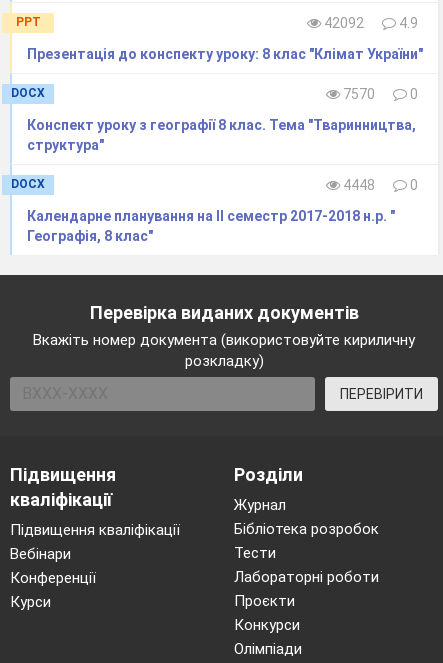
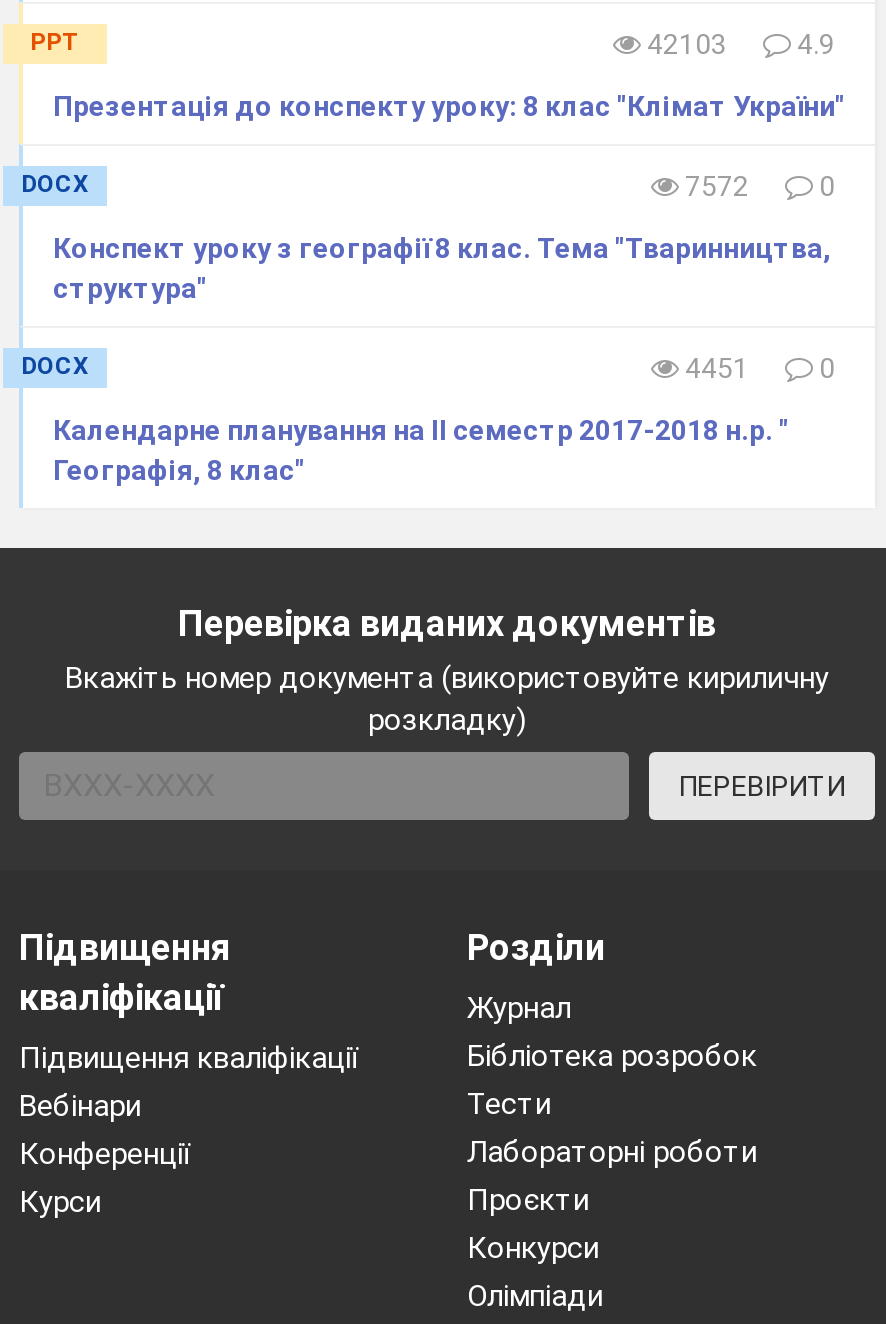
[321,15,364,31] 42092 -> [641,29,727,61] 42103
[340,86,418,102] 7570 0 -> [679,171,835,203] 7572 0
[340,177,418,193] 4448 0 -> [679,353,835,385] 4451 0

